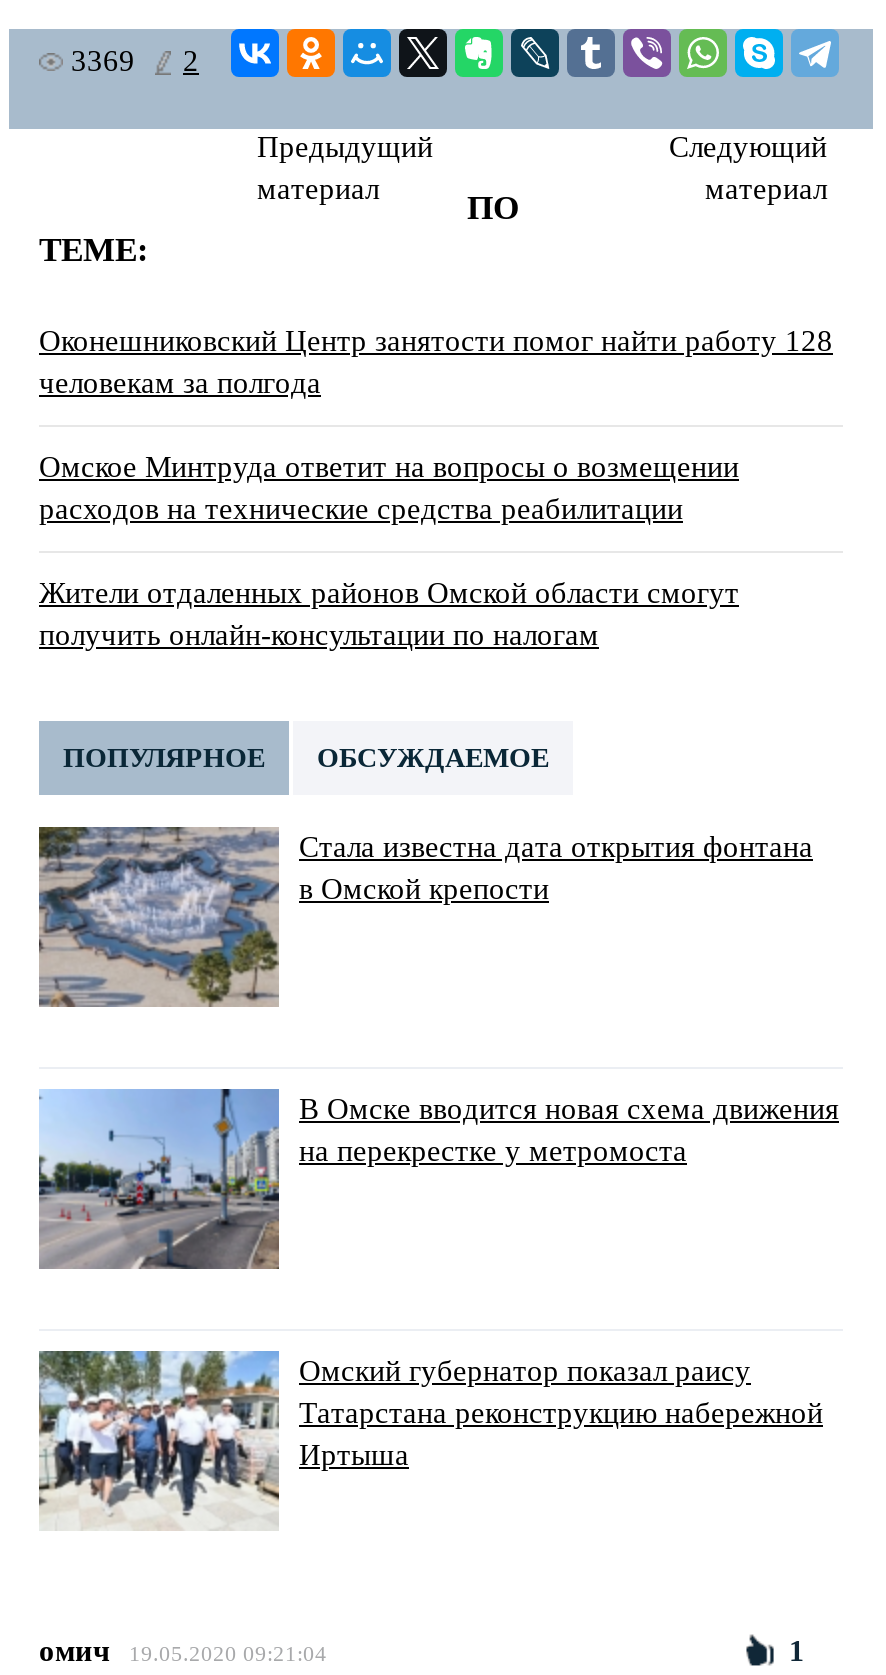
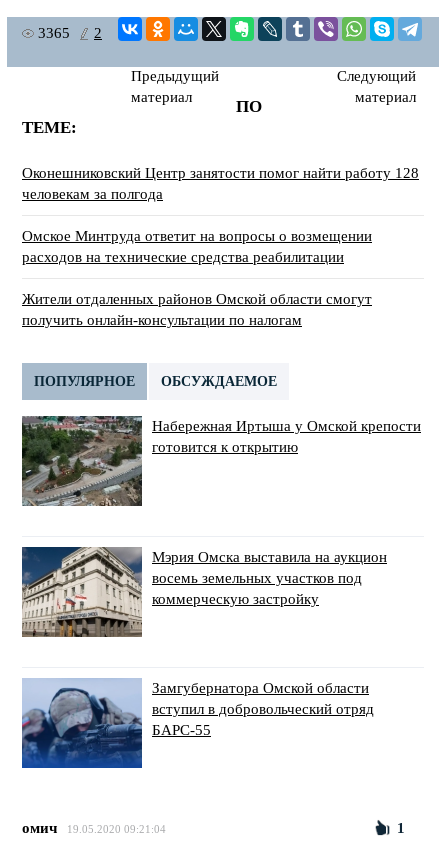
[71,45,199,77] 3369 2 -> [38,25,102,41] 3365 2
[37,825,813,1007] [image] | Стала известна дата открытия фонтана | в Омской крепости -> [21,415,421,506] [image] | Набережная Иртыша у Омской крепости | готовится к открытию
[37,1087,839,1271] [image] | В Омске вводится новая схема движения | на перекрестке у метромоста -> [21,546,387,638] [image] | Мэрия Омска выставила на аукцион | восемь земельных участков под | коммерческую застройку
[37,1349,823,1531] [image] | Омский губернатор показал раису | Татарстана реконструкцию набережной | Иртыша -> [21,678,374,769] [image] | Замгубернатора Омской области | вступил в добровольческий отряд | БАРС-55

